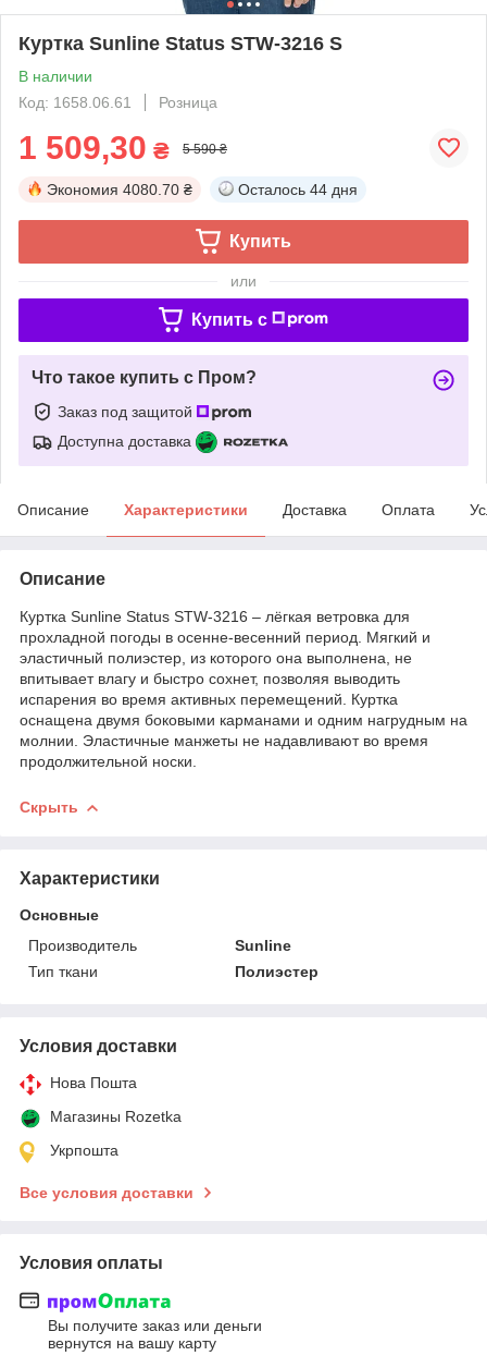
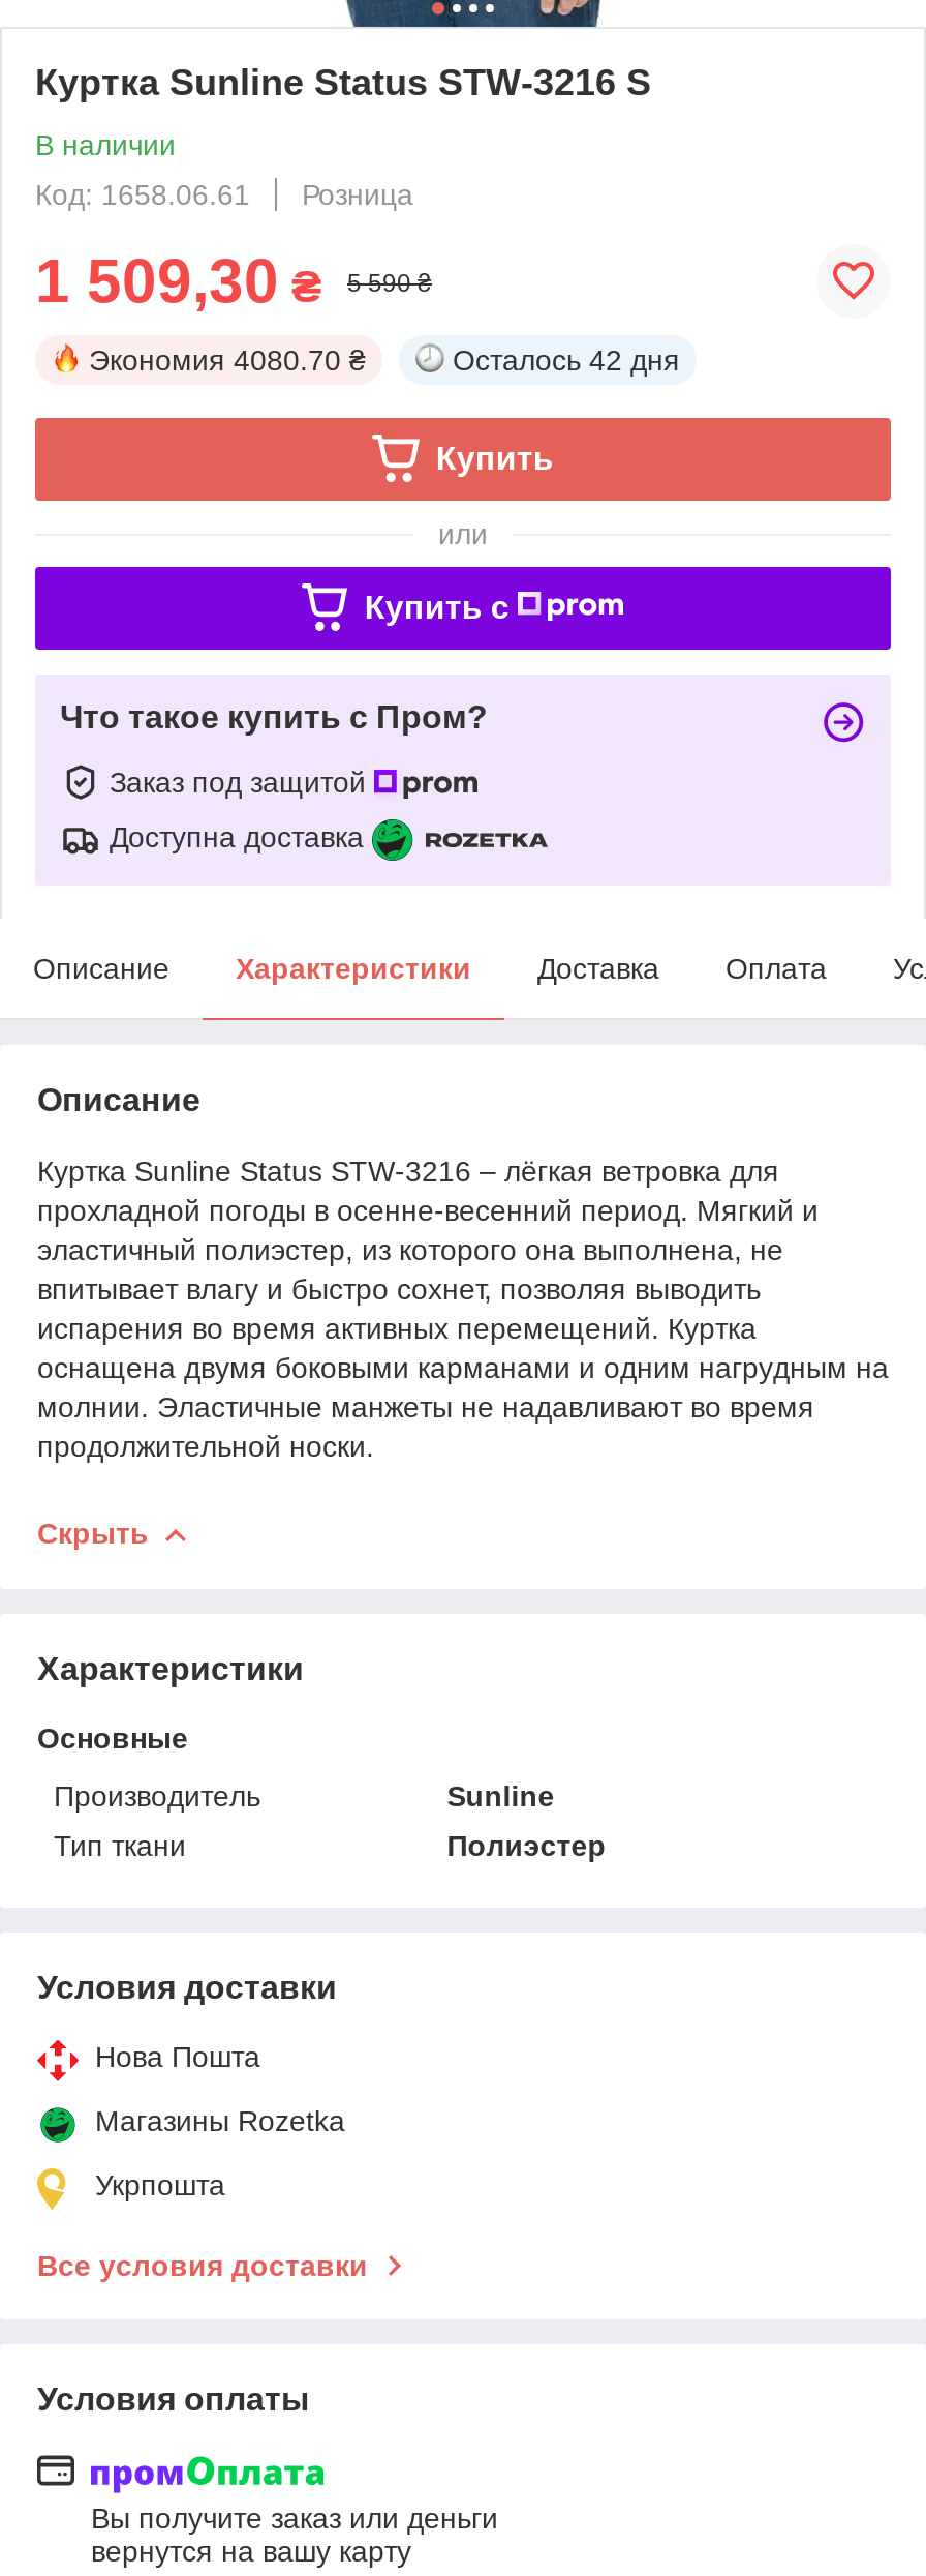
[238,181,358,198] Осталось 44 дня -> [453,343,680,376] Осталось 42 дня

